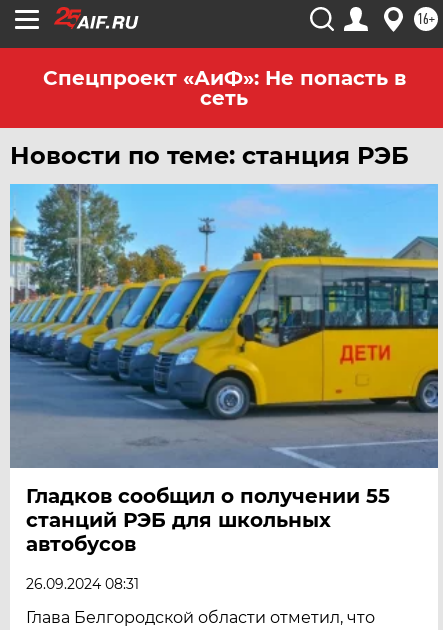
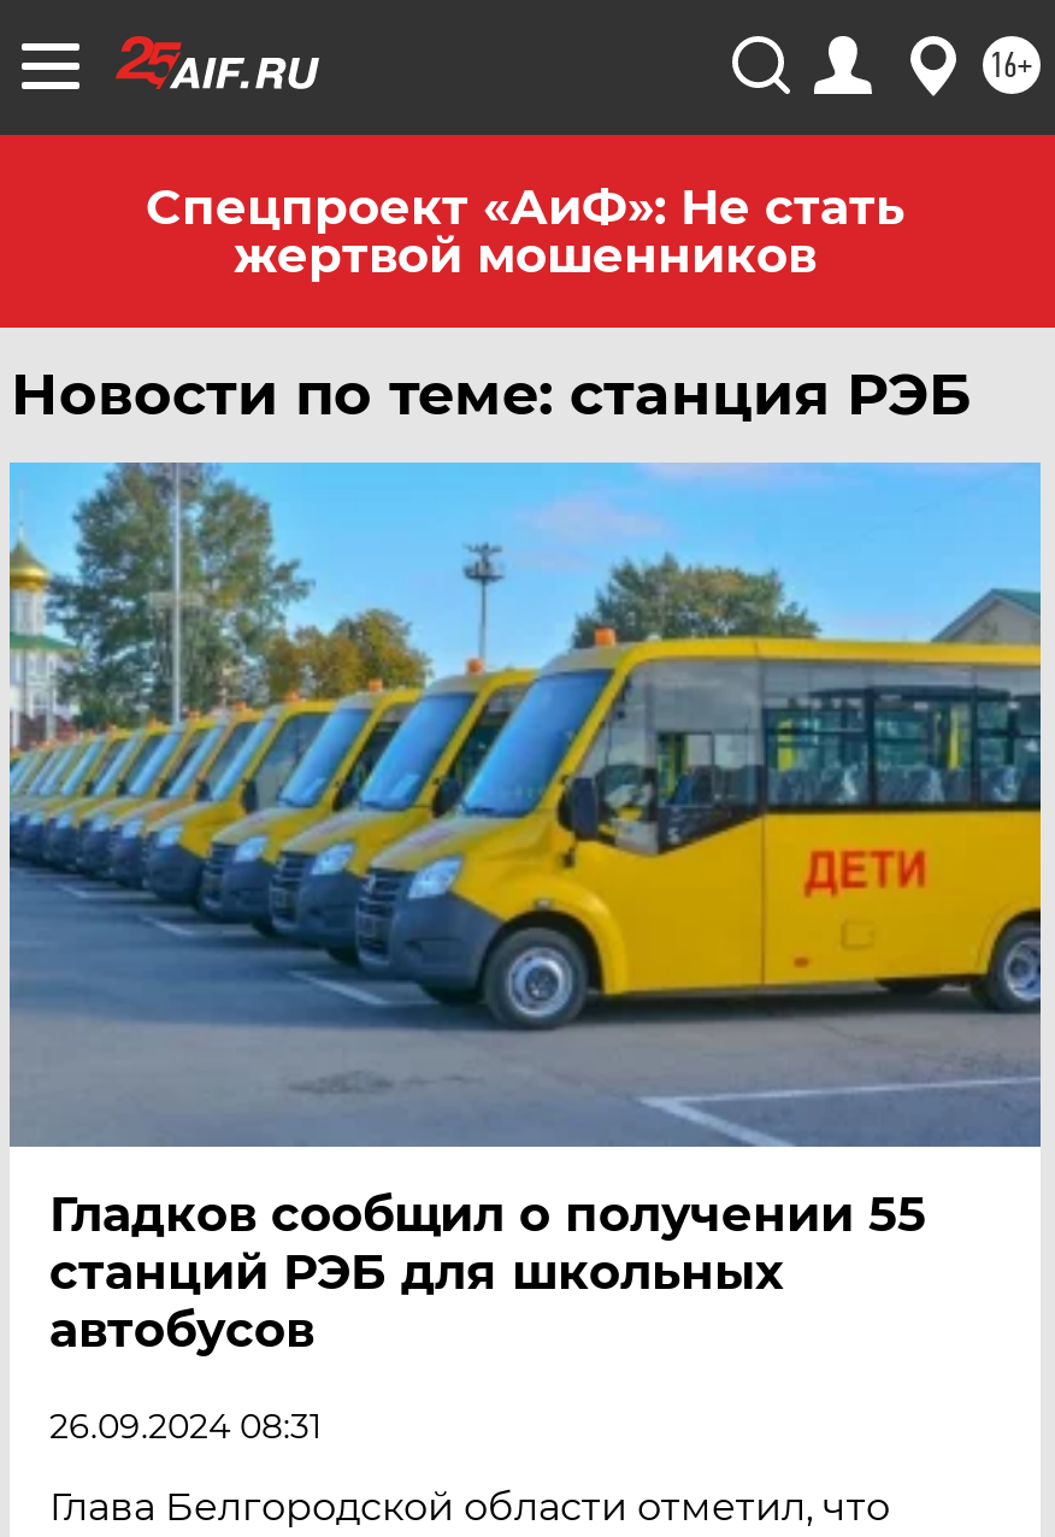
[42,66,405,110] Спецпроект «АиФ»: Не попасть в | сеть -> [146,178,904,284] Спецпроект «АиФ»: Не стать | жертвой мошенников

